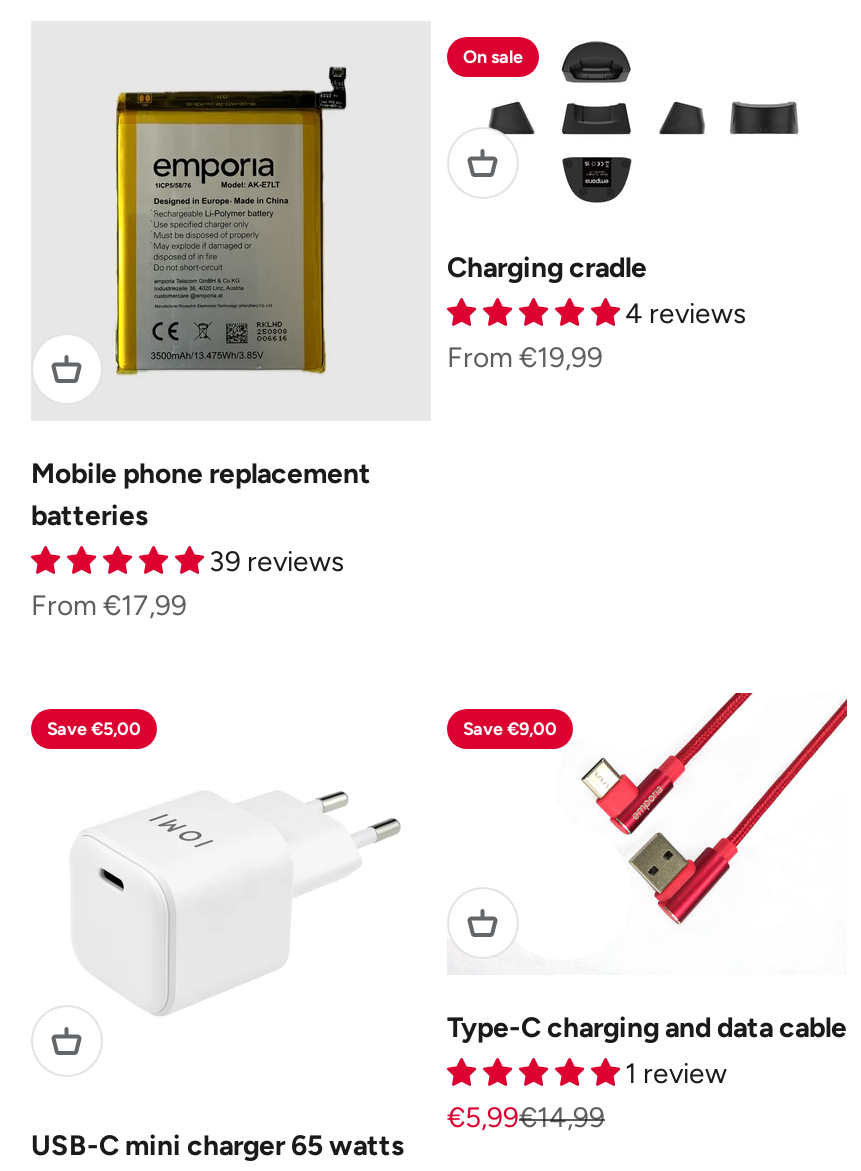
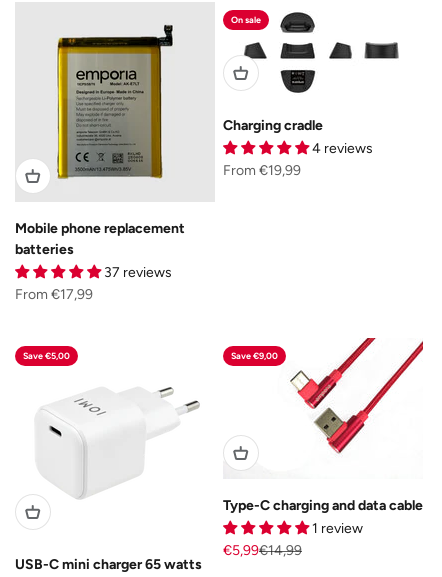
[209,545,345,579] 39 reviews -> [104,264,172,281] 37 reviews

